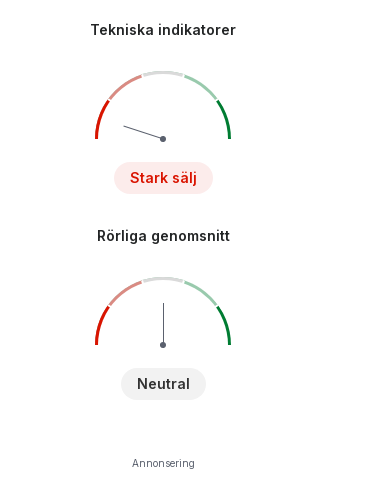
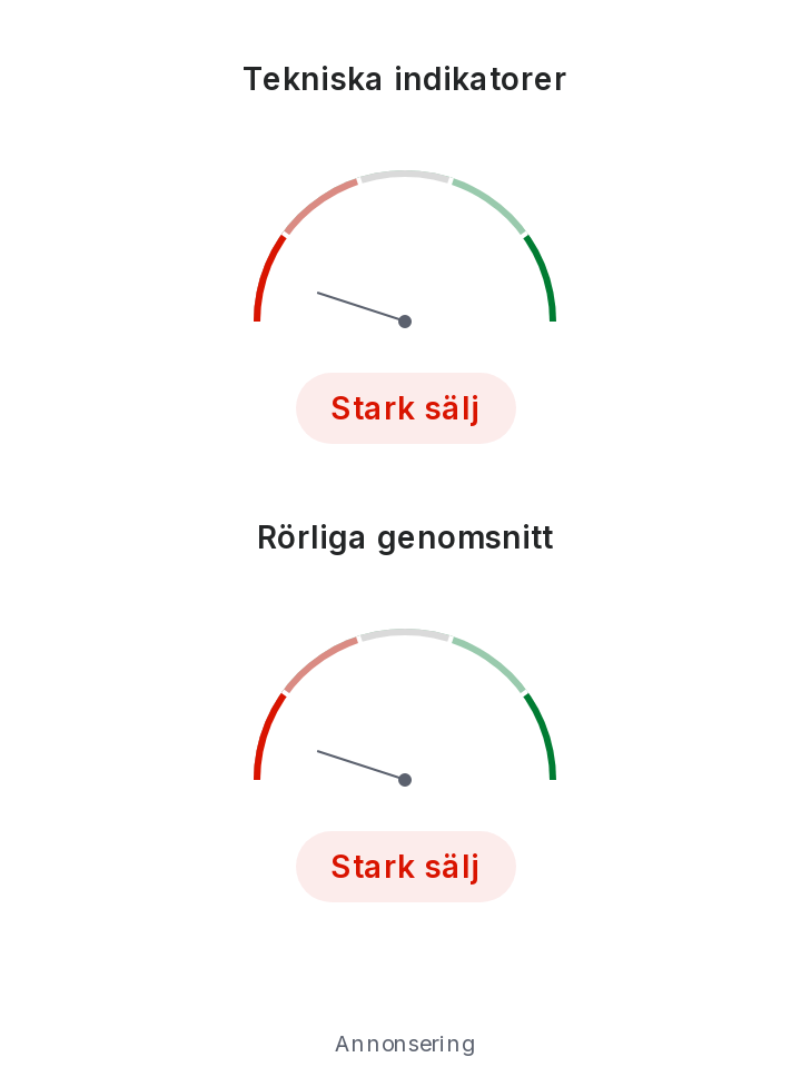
[136,375,189,392] Neutral -> [330,846,479,884] Stark sälj

